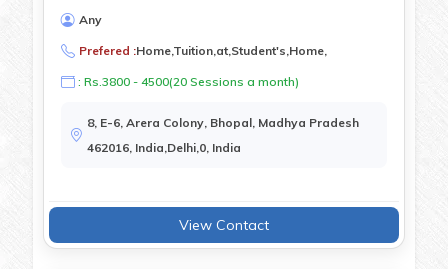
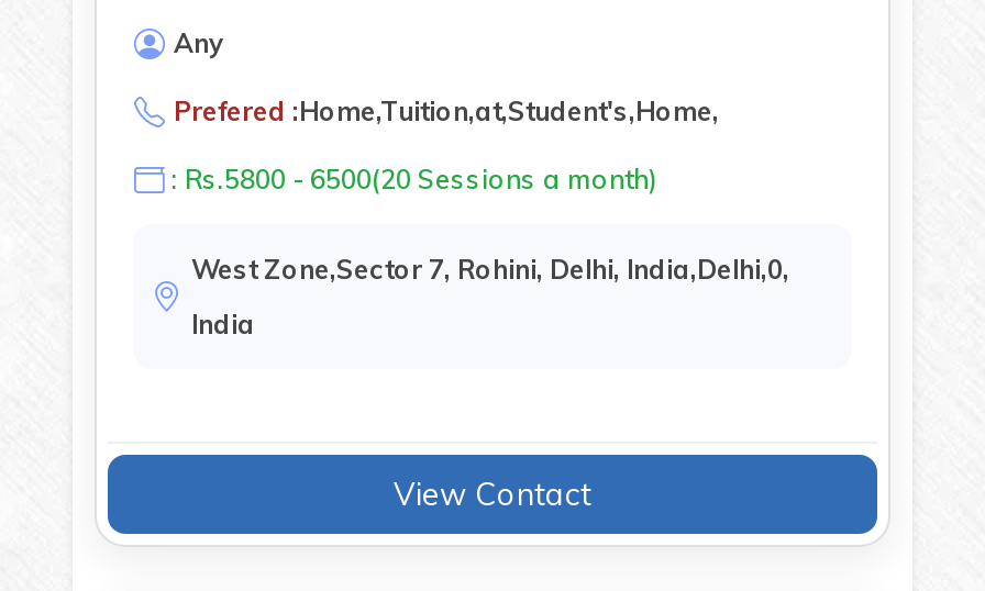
[78,74,299,89] : Rs.3800 - 4500(20 Sessions a month) -> [171,163,657,196] : Rs.5800 - 6500(20 Sessions a month)
[87,115,359,130] 8, E-6, Arera Colony, Bhopal, Madhya Pradesh -> [191,253,789,286] West Zone,Sector 7, Rohini, Delhi, India,Delhi,0,
[87,140,241,155] 462016, India,Delhi,0, India -> [191,308,255,341] India

